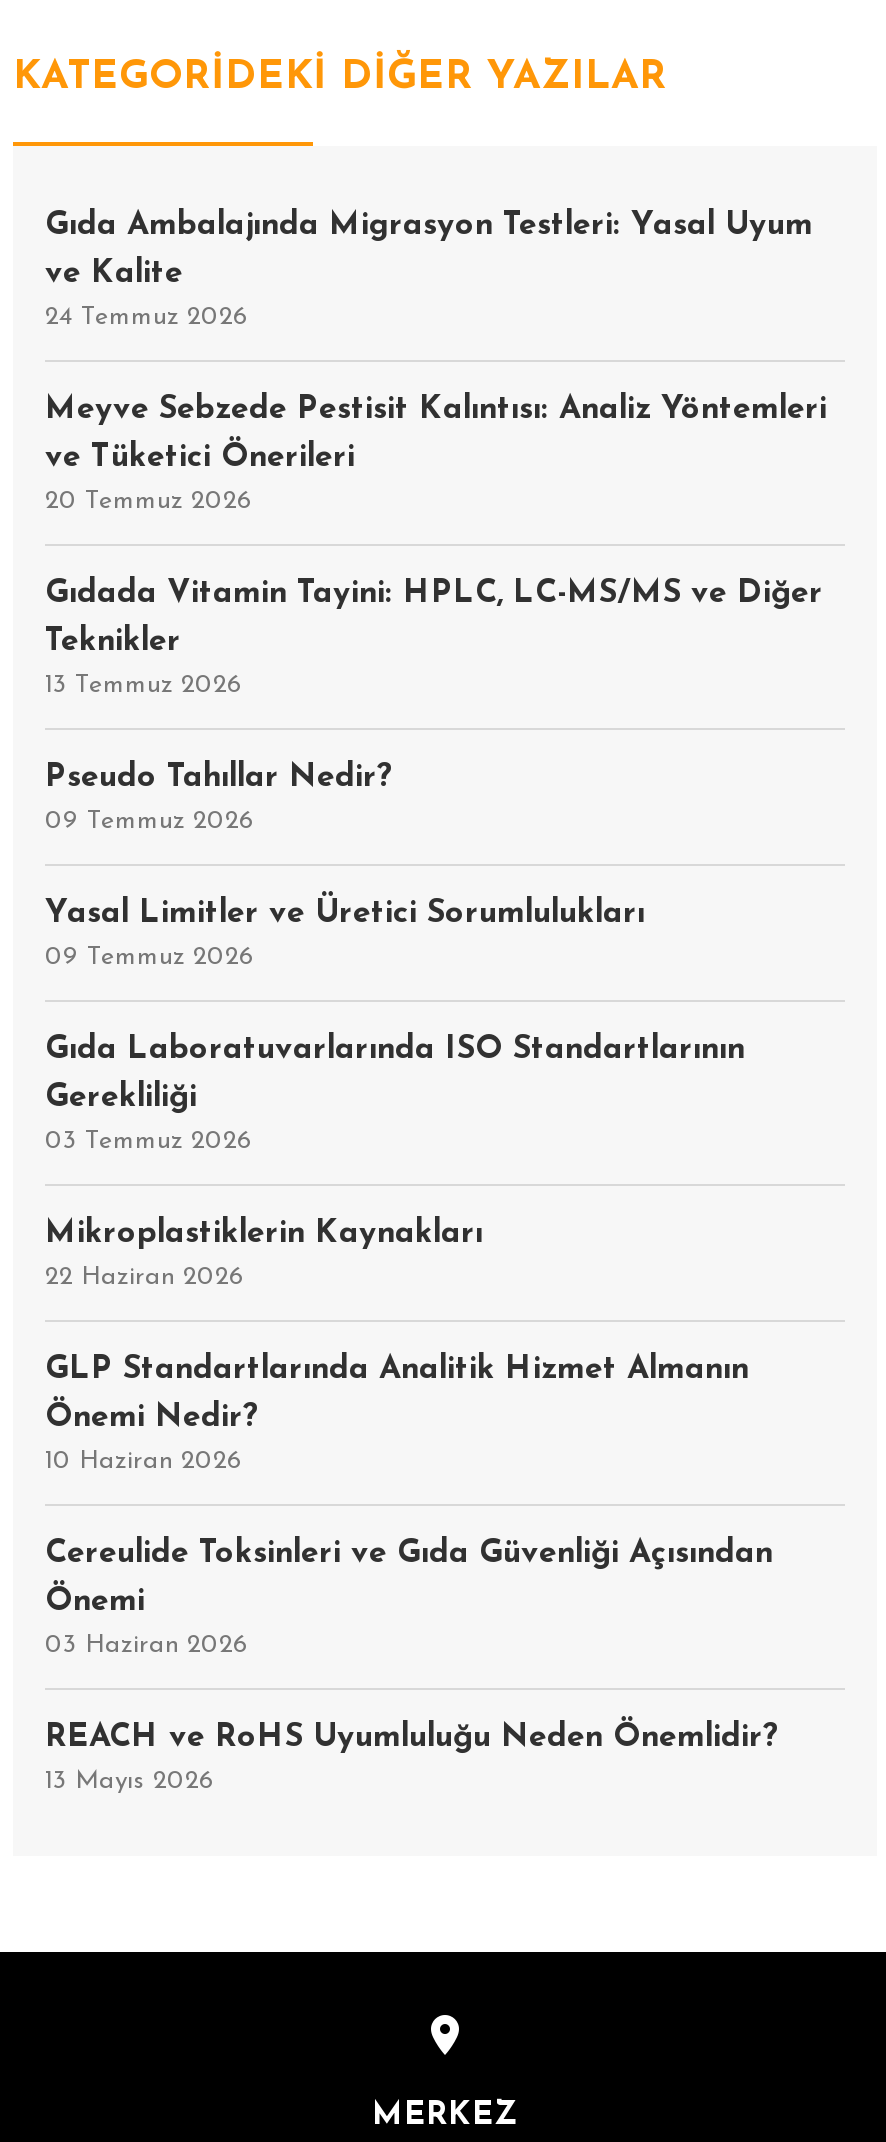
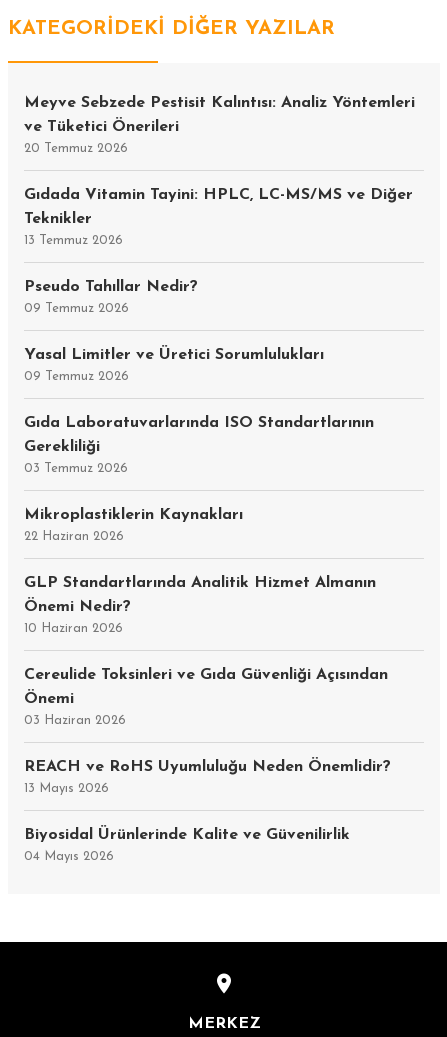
[45,210,813,330] Gıda Ambalajında Migrasyon Testleri: Yasal Uyum | ve Kalite | 24 Temmuz 2026 -> none
moved [45,394,827,1794] -> [24,95,415,795]: Meyve Sebzede Pestisit Kalıntısı: Analiz Yöntemleri | ve Tüketici Önerileri | 20 Temmuz 2026 | ... | REACH ve RoHS Uyumluluğu Neden Önemlidir? | 13 Mayıs 2026
none -> [24,827,350,863] Biyosidal Ürünlerinde Kalite ve Güvenilirlik | 04 Mayıs 2026

